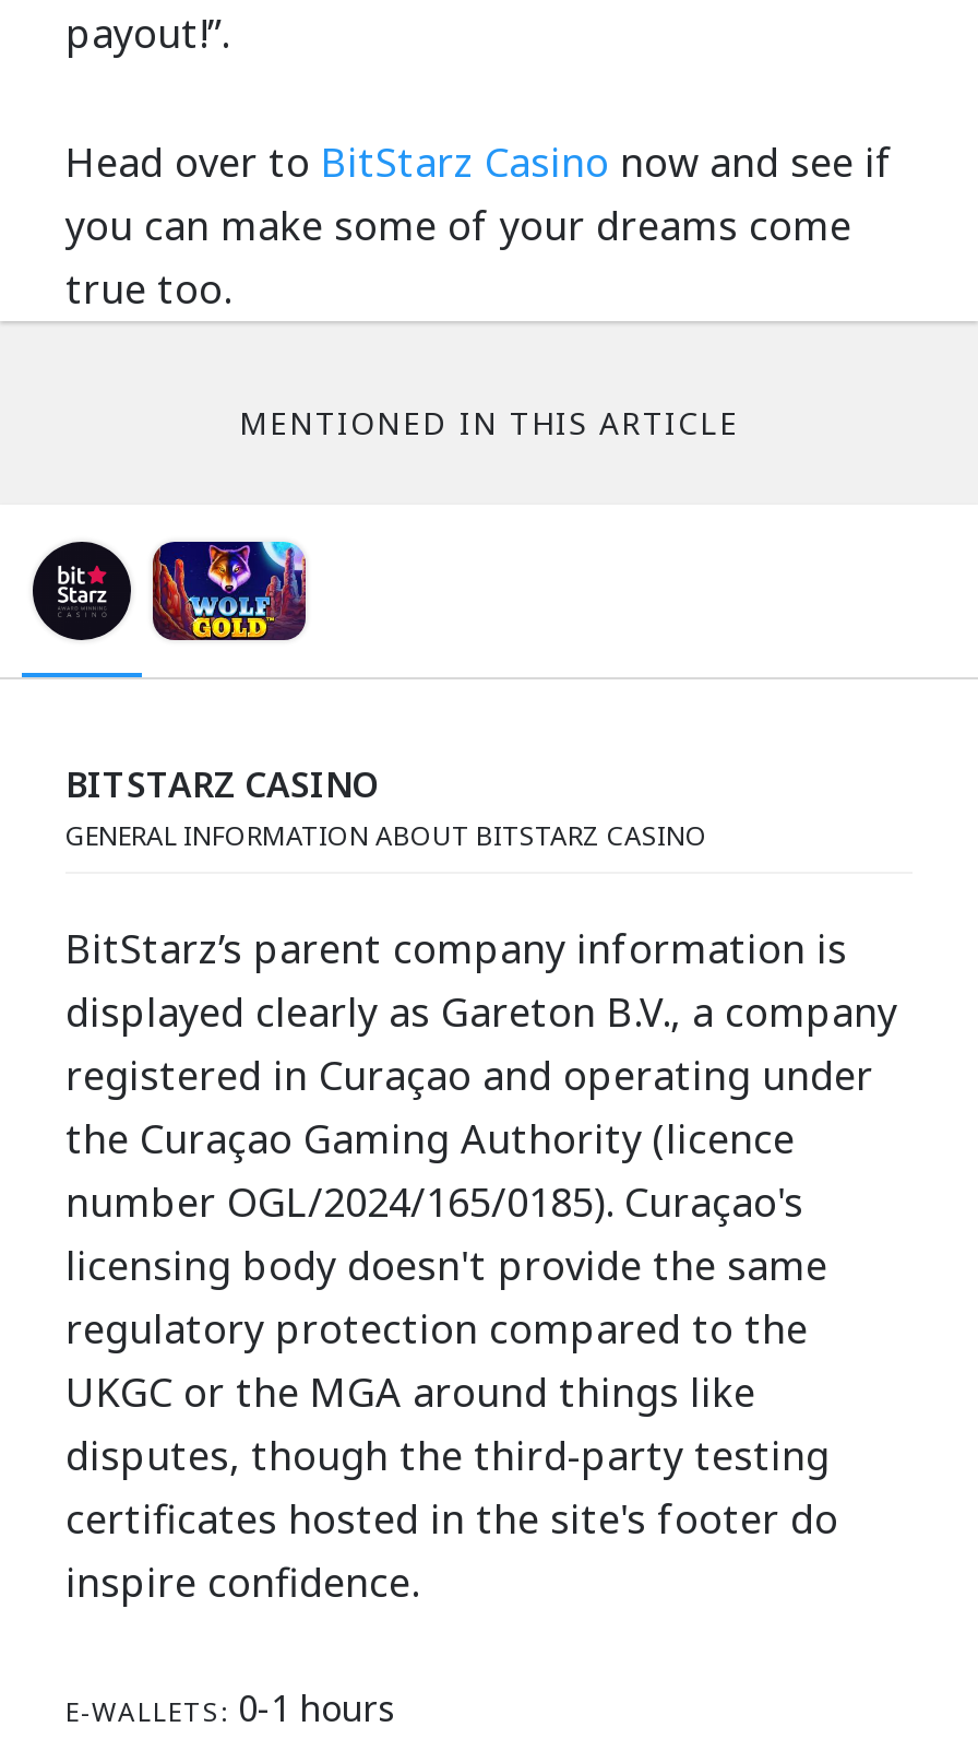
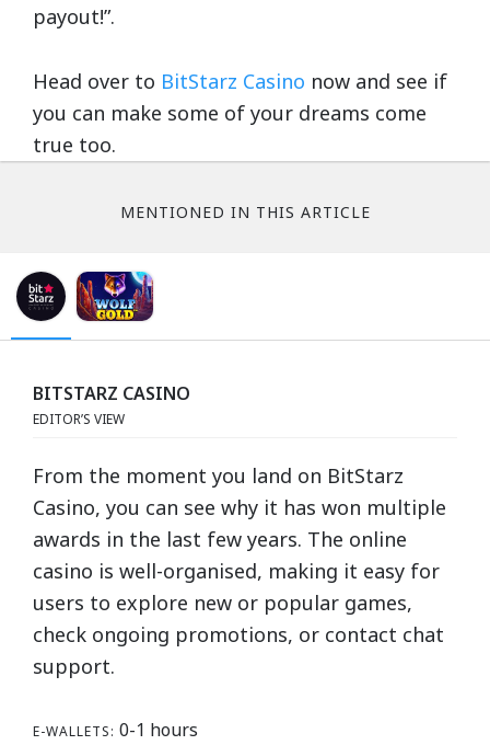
[65,817,707,854] GENERAL INFORMATION ABOUT BITSTARZ CASINO -> [33,410,125,428] EDITOR’S VIEW
[65,922,897,1608] BitStarz’s parent company information is | displayed clearly as Gareton B.V., a company | registered in Curaçao and operating under | the Curaçao Gaming Authority (licence | number OGL/2024/165/0185). Curaçao's | licensing body doesn't provide the same | regulatory protection compared to the | UKGC or the MGA around things like | disputes, though the third-party testing | certificates hosted in the site's footer do | inspire confidence. -> [33,462,446,679] From the moment you land on BitStarz | Casino, you can see why it has won multiple | awards in the last few years. The online | casino is well-organised, making it easy for | users to explore new or popular games, | check ongoing promotions, or contact chat | support.

